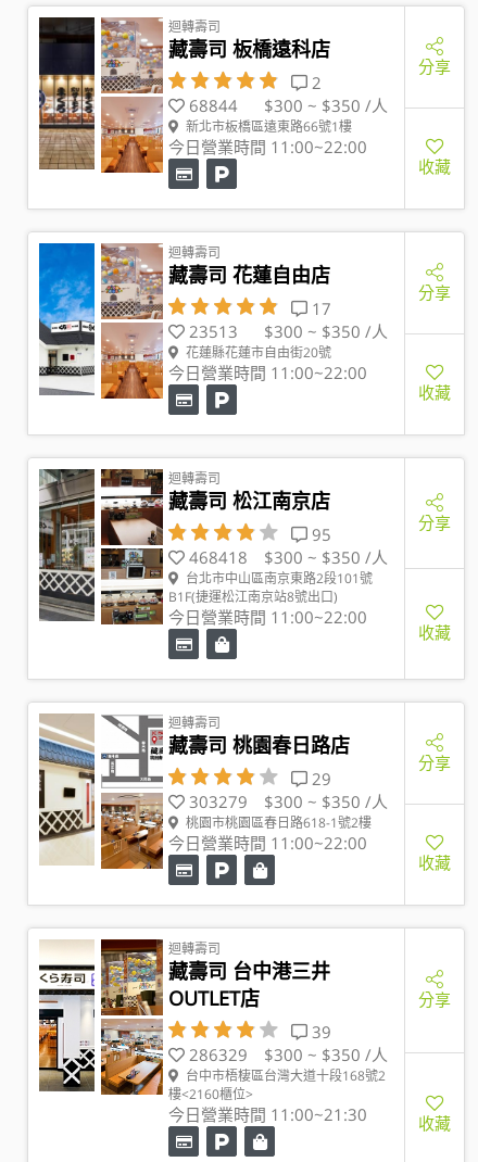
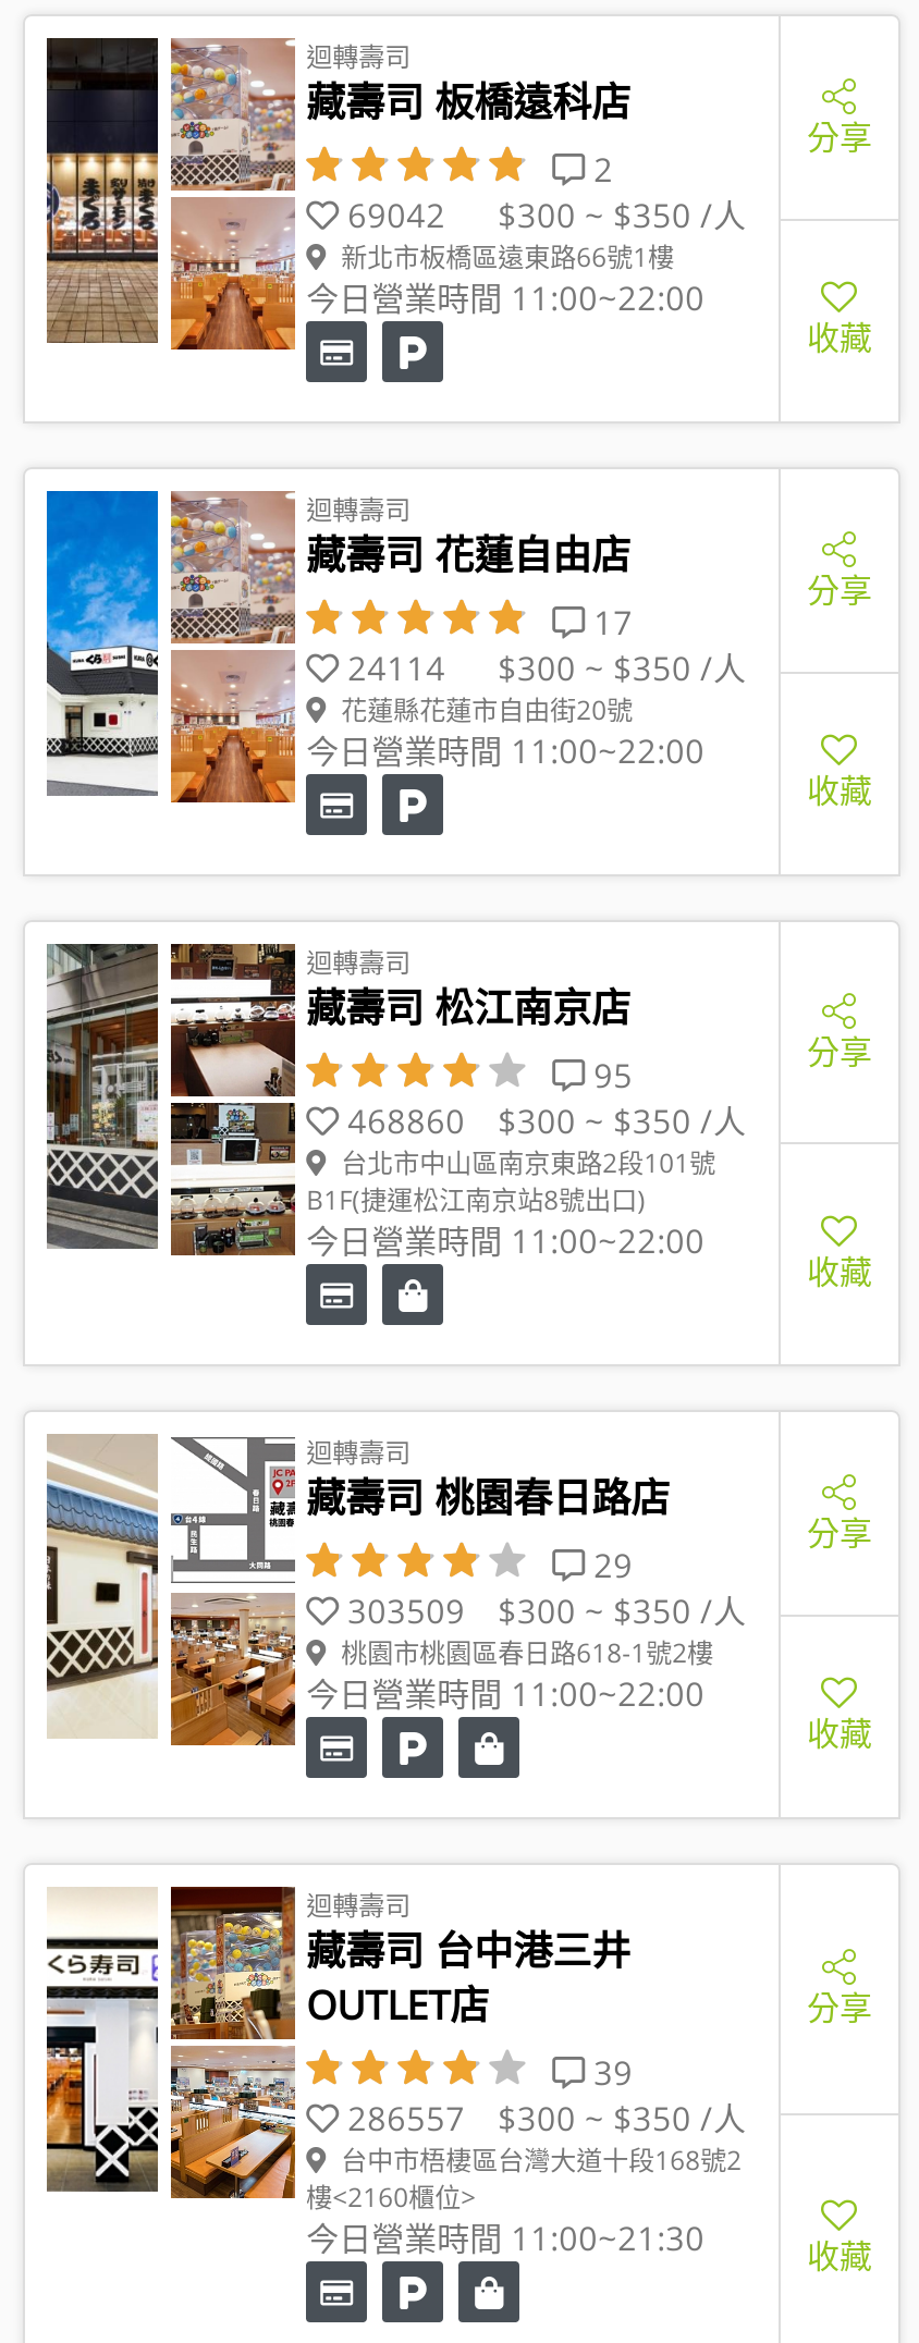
[189,94,388,116] 68844 $300 ~ $350 /人 -> [348,193,746,236] 69042 $300 ~ $350 /人
[189,320,388,342] 23513 $300 ~ $350 /人 -> [348,646,746,689] 24114 $300 ~ $350 /人
[189,546,388,568] 468418 $300 ~ $350 /人 -> [348,1099,746,1142] 468860 $300 ~ $350 /人
[189,791,388,812] 303279 $300 ~ $350 /人 -> [348,1588,746,1632] 303509 $300 ~ $350 /人
[189,1044,388,1065] 286329 $300 ~ $350 /人 -> [348,2096,746,2139] 286557 $300 ~ $350 /人

